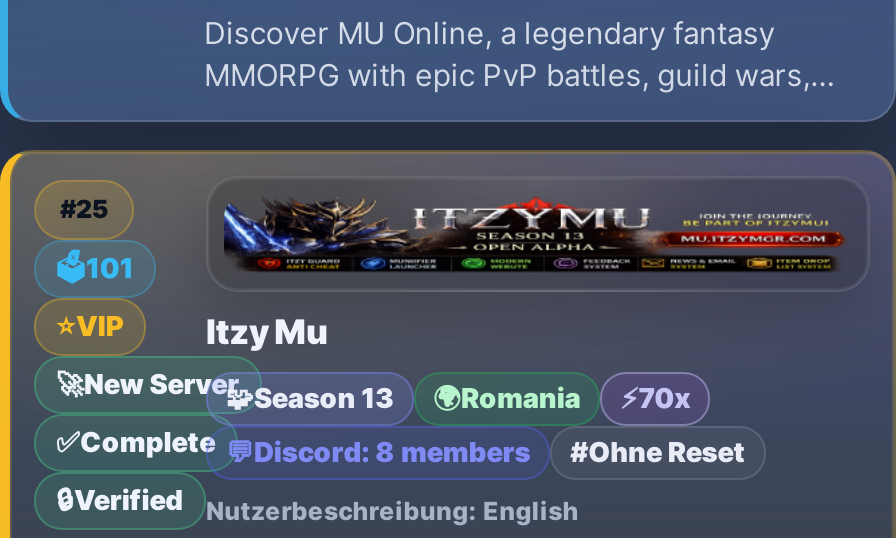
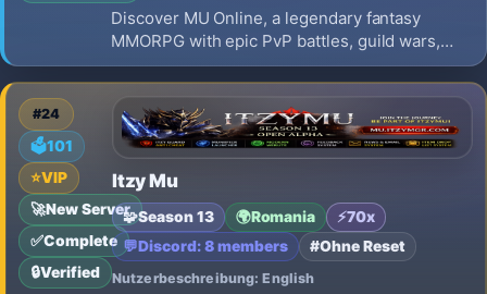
[60,194,108,224] #25 -> [33,106,60,122] #24

